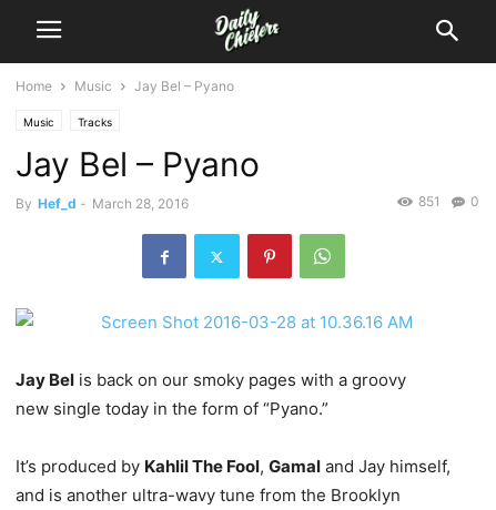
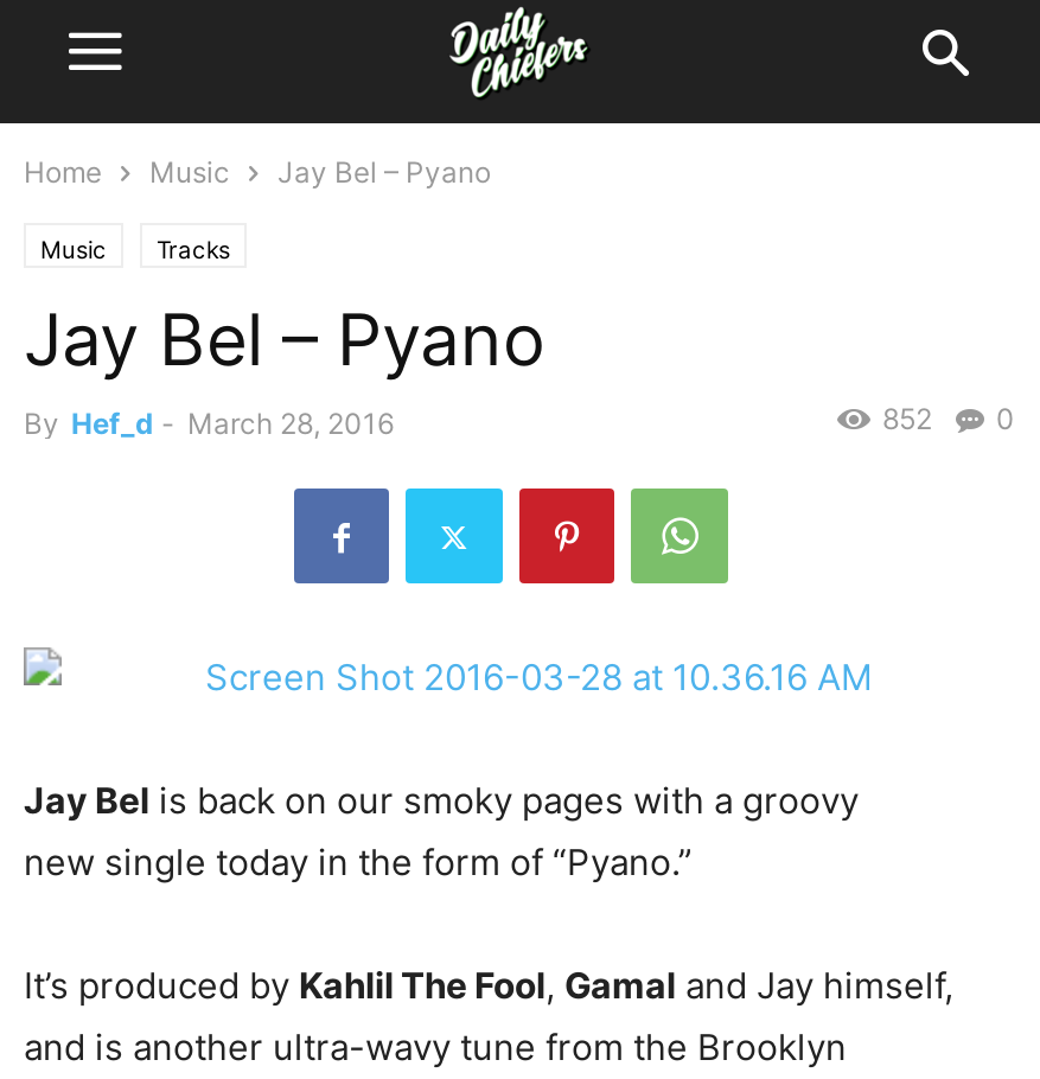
[418,193,479,210] 851 0 -> [882,401,1015,436] 852 0

